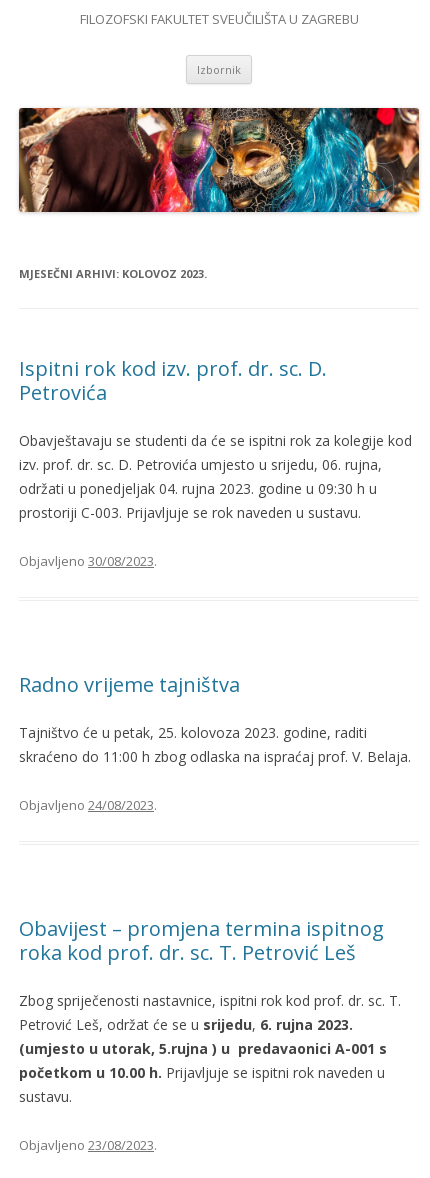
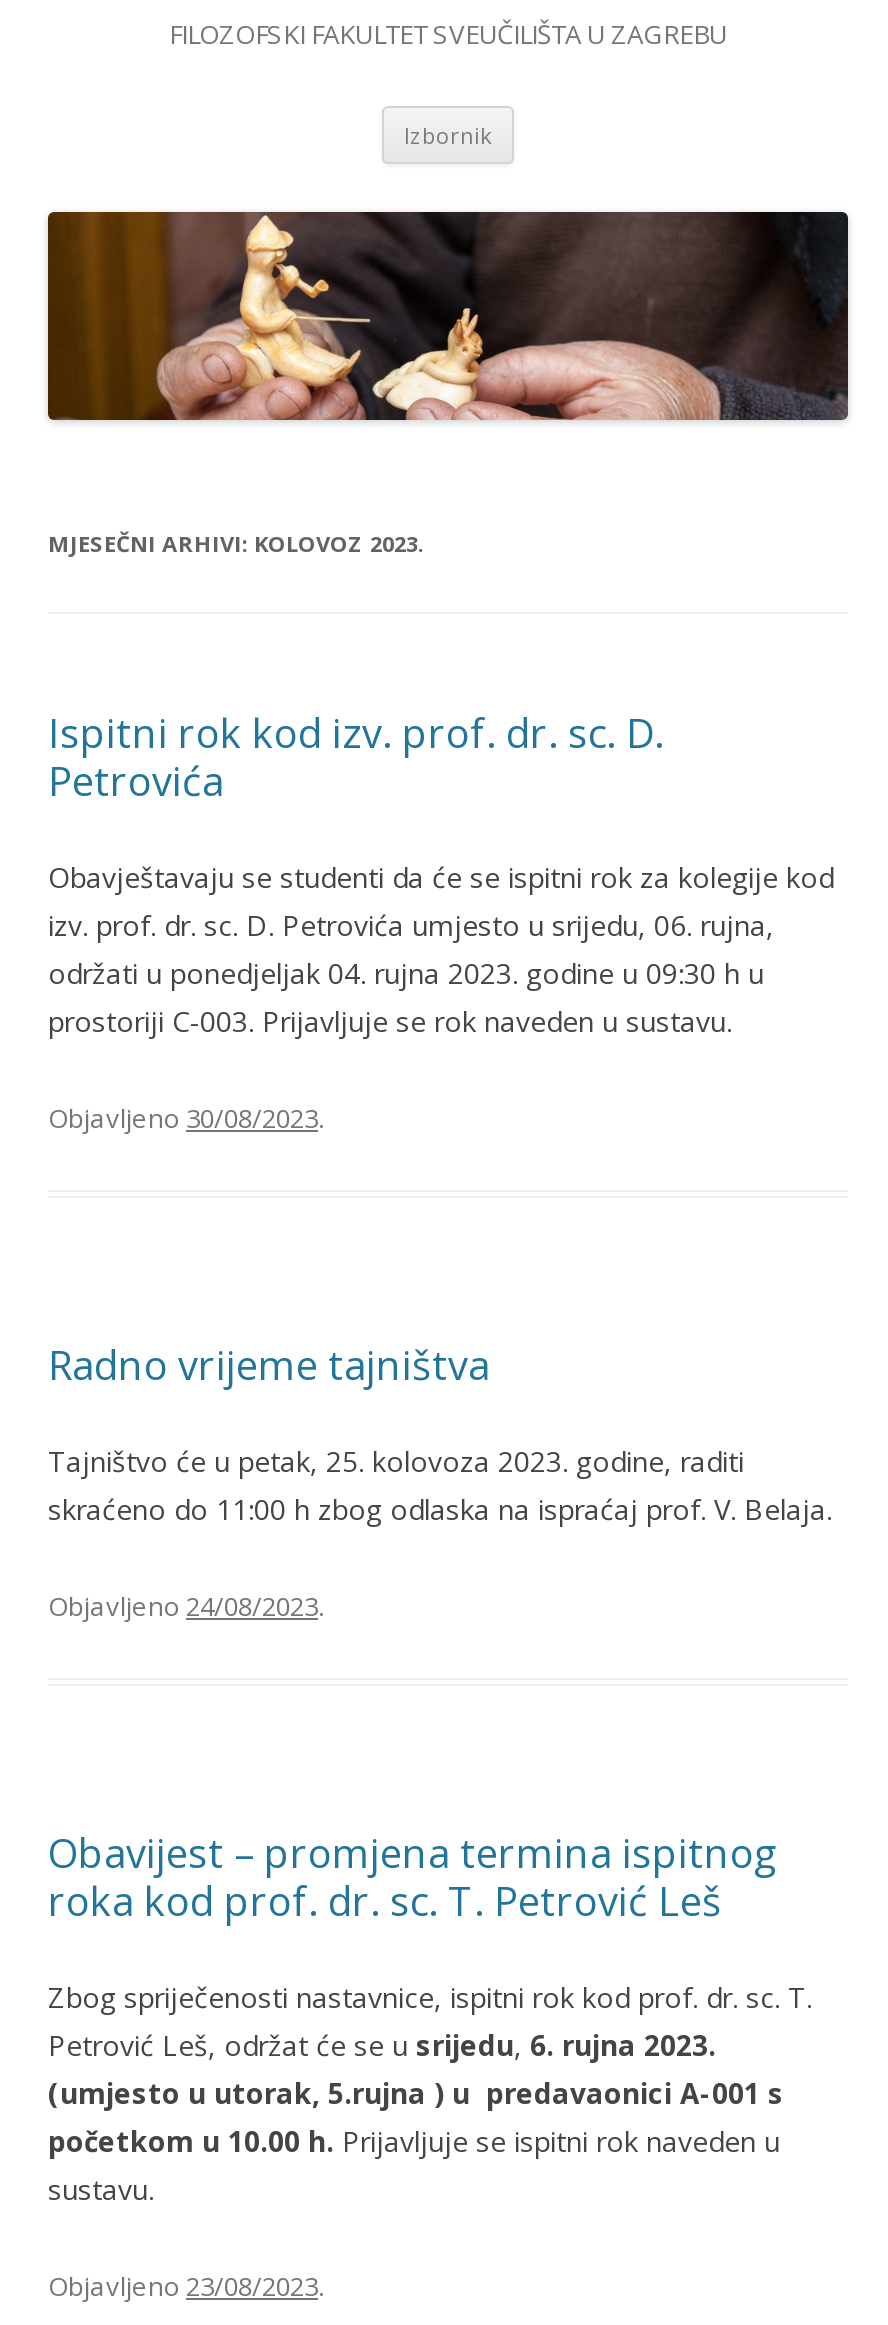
[19,107,420,213] [image] -> [48,210,850,422] [image]

